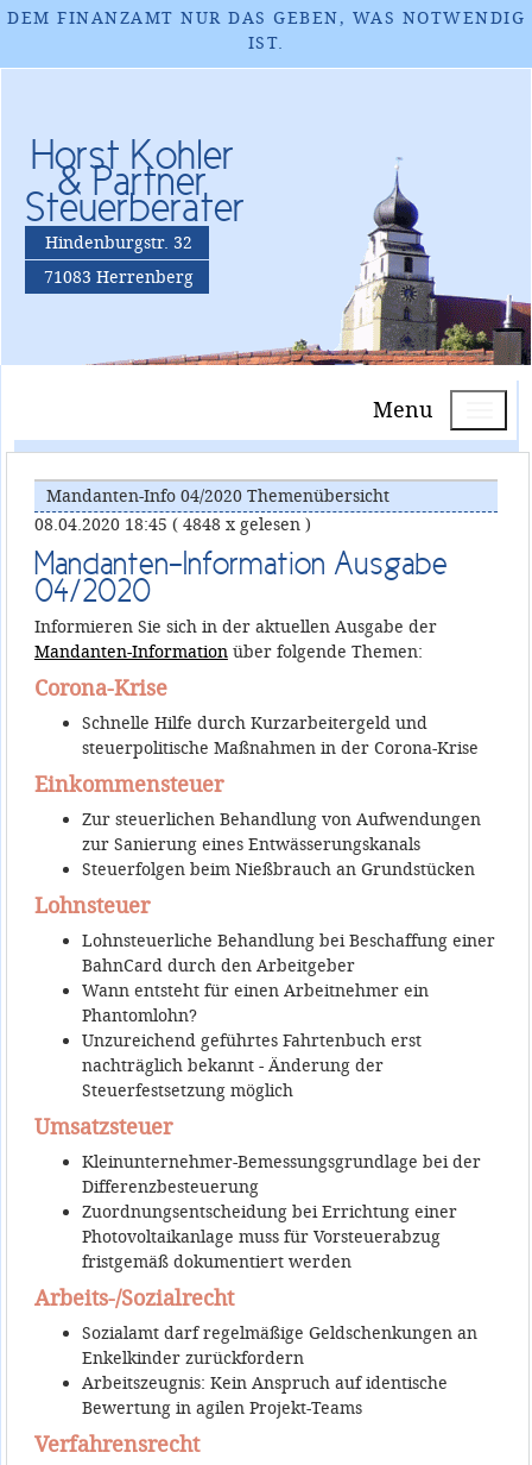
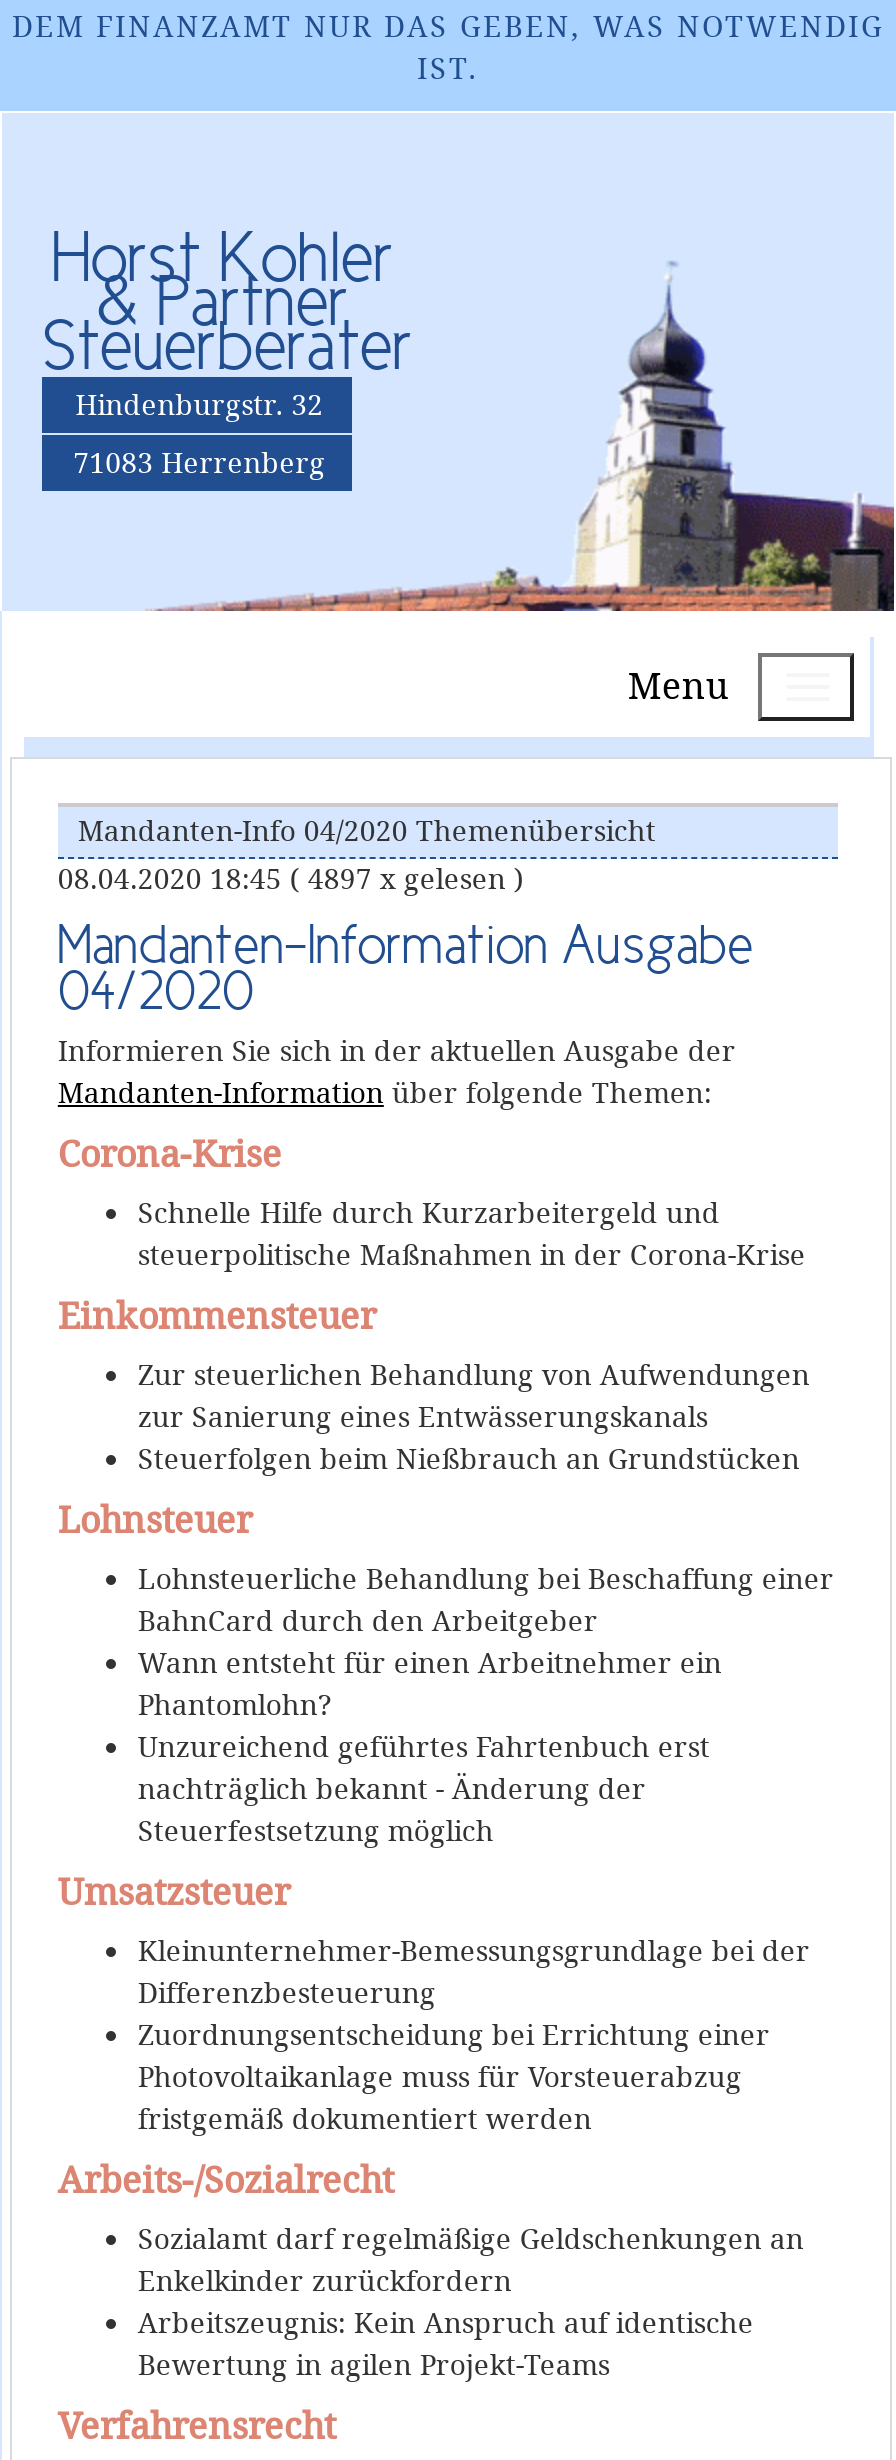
[34,513,311,535] 08.04.2020 18:45 ( 4848 x gelesen ) -> [58,860,524,896] 08.04.2020 18:45 ( 4897 x gelesen )

